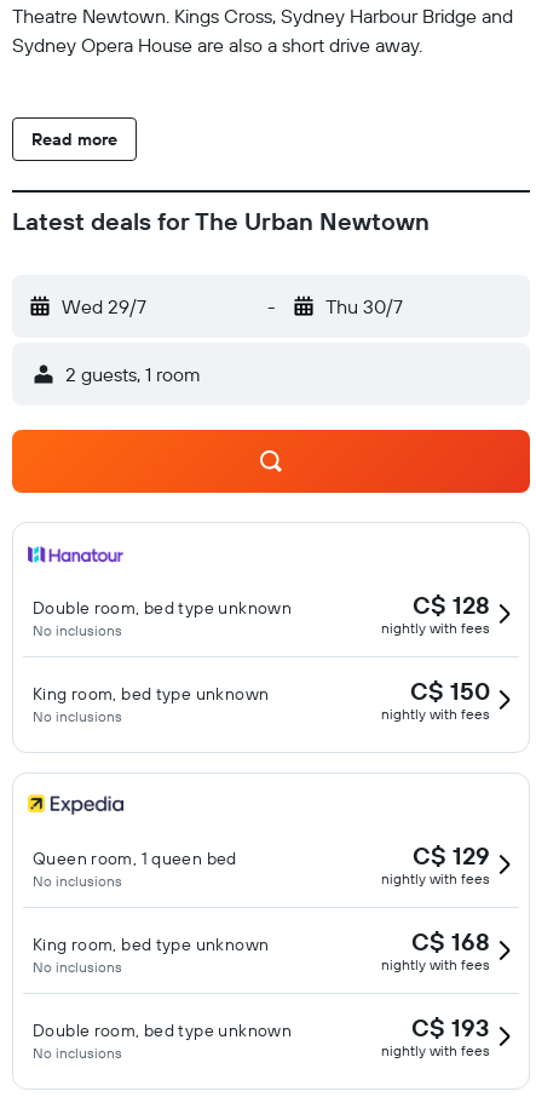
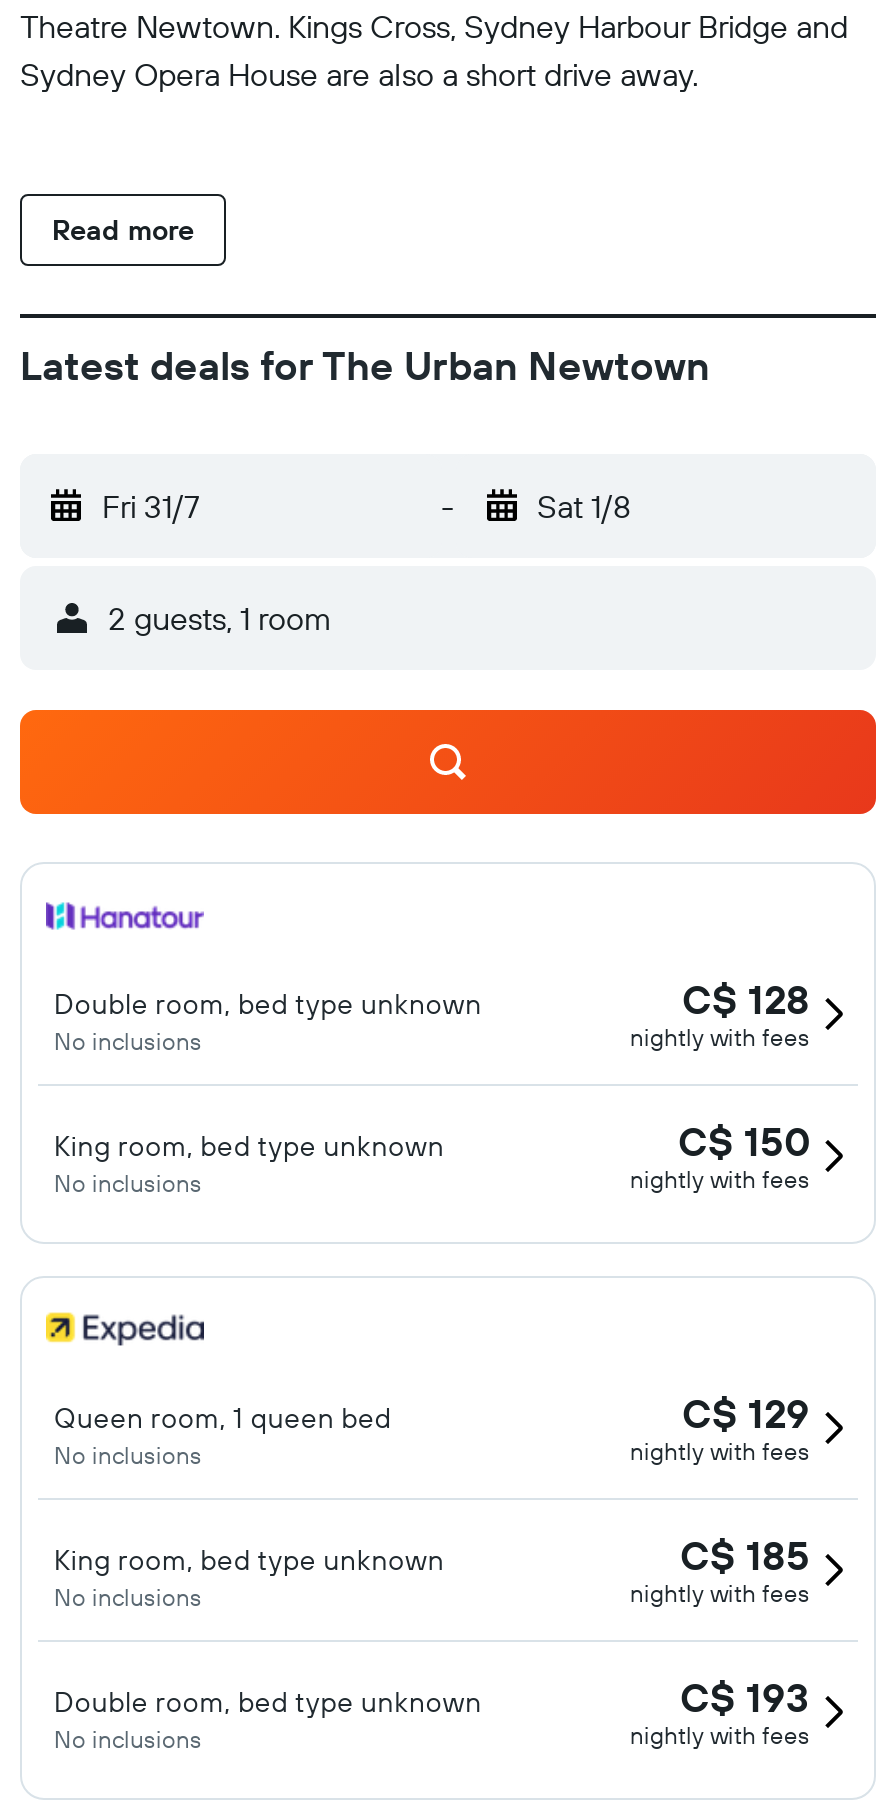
[62,294,146,318] Wed 29/7 -> [102,486,200,526] Fri 31/7
[325,294,402,318] Thu 30/7 -> [537,486,631,526] Sat 1/8
[411,926,490,956] C$ 168 -> [680,1530,810,1580] C$ 185

